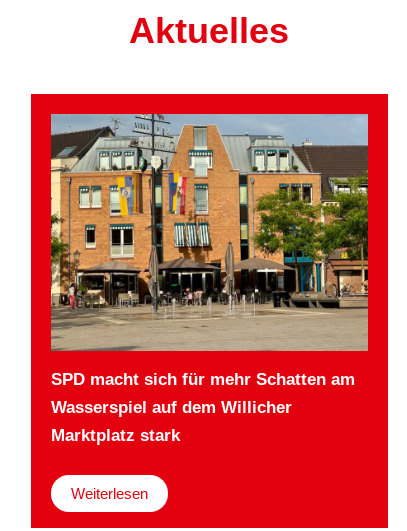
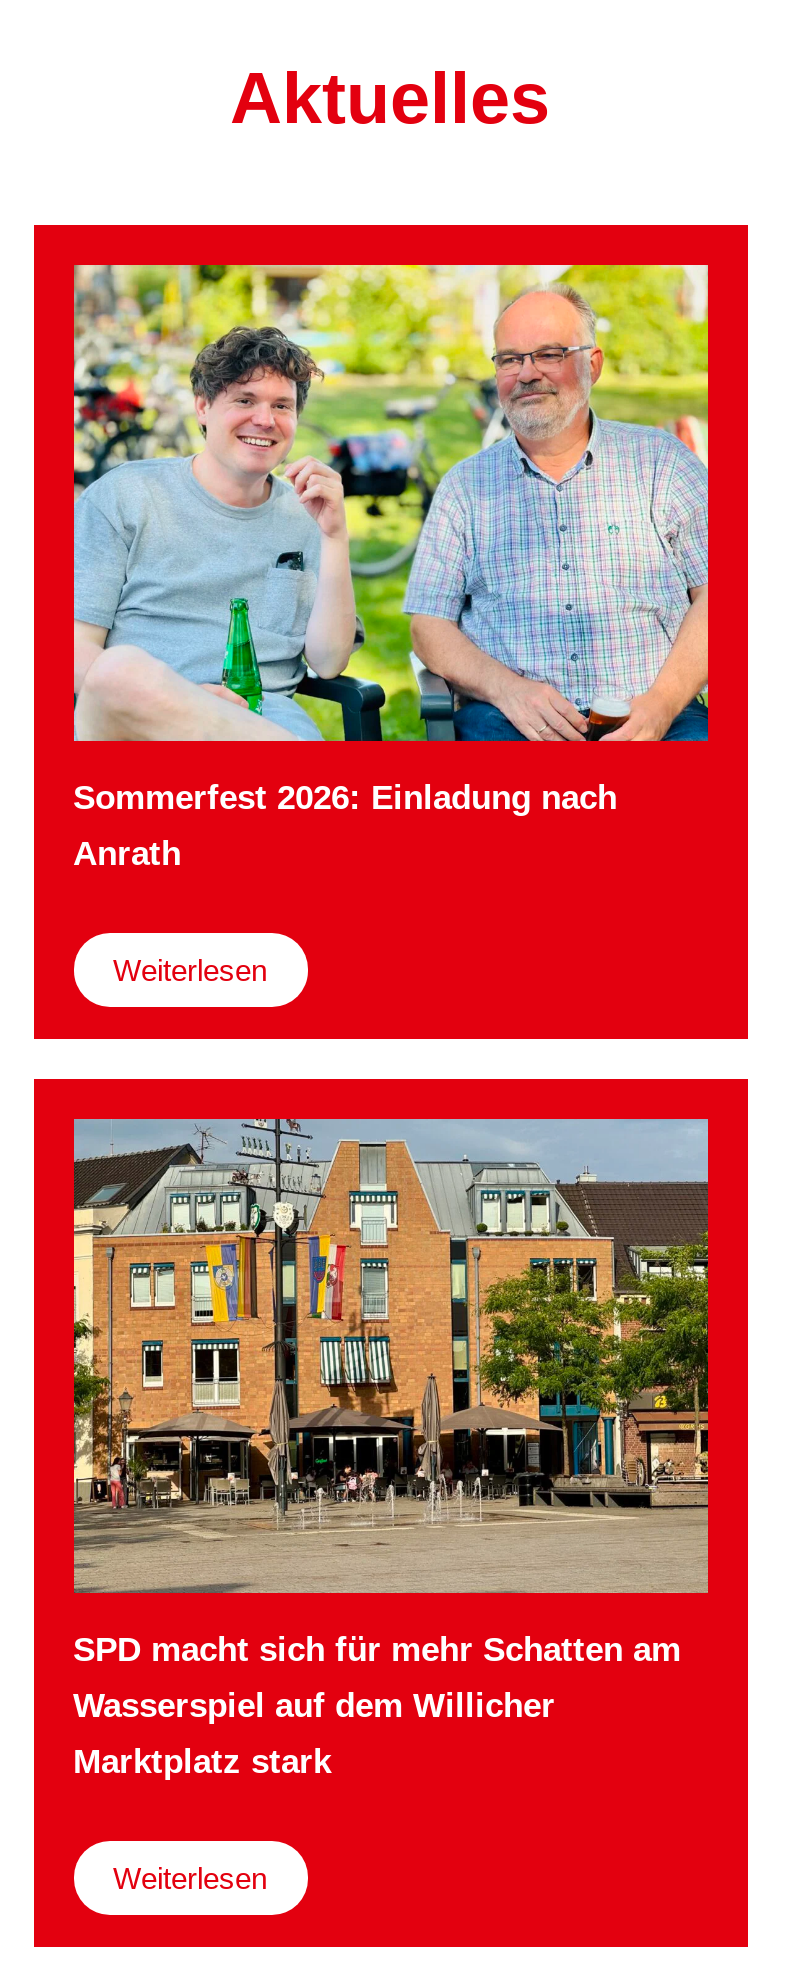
none -> [72,263,710,986] [image] | Sommerfest 2026: Einladung nach | Anrath | Weiterlesen

